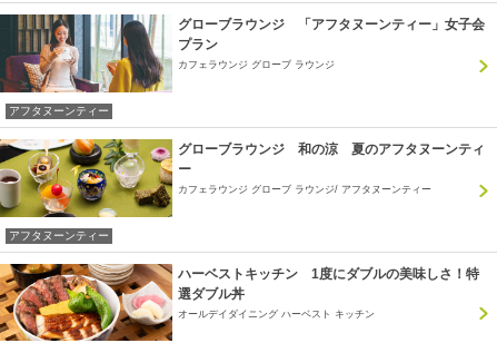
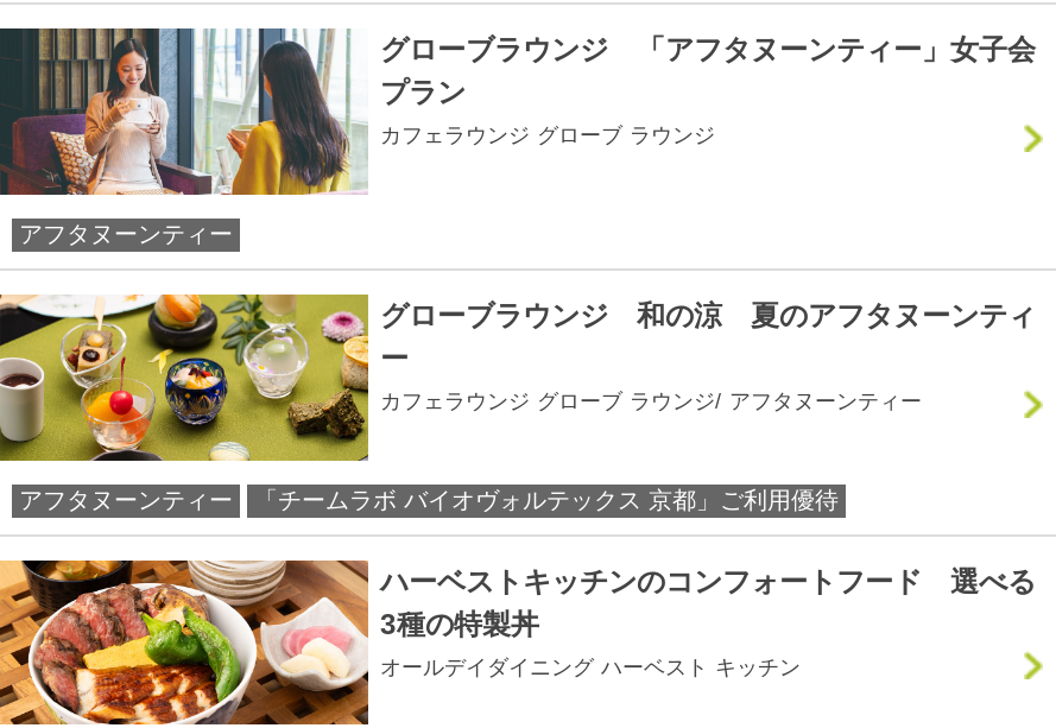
[178,266,479,301] ハーベストキッチン 1度にダブルの美味しさ！特 | 選ダブル丼 -> [254,486,1036,640] 「チームラボ バイオヴォルテックス 京都」ご利用優待 | ハーベストキッチンのコンフォートフード 選べる | 3種の特製丼

